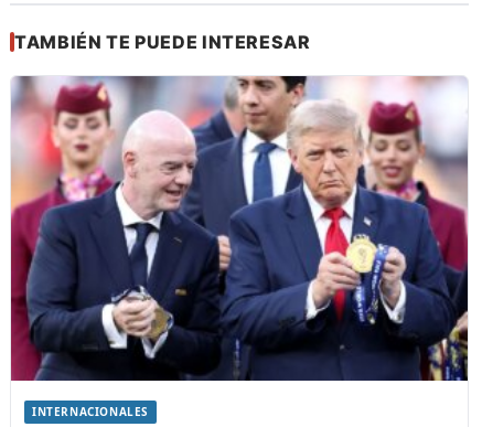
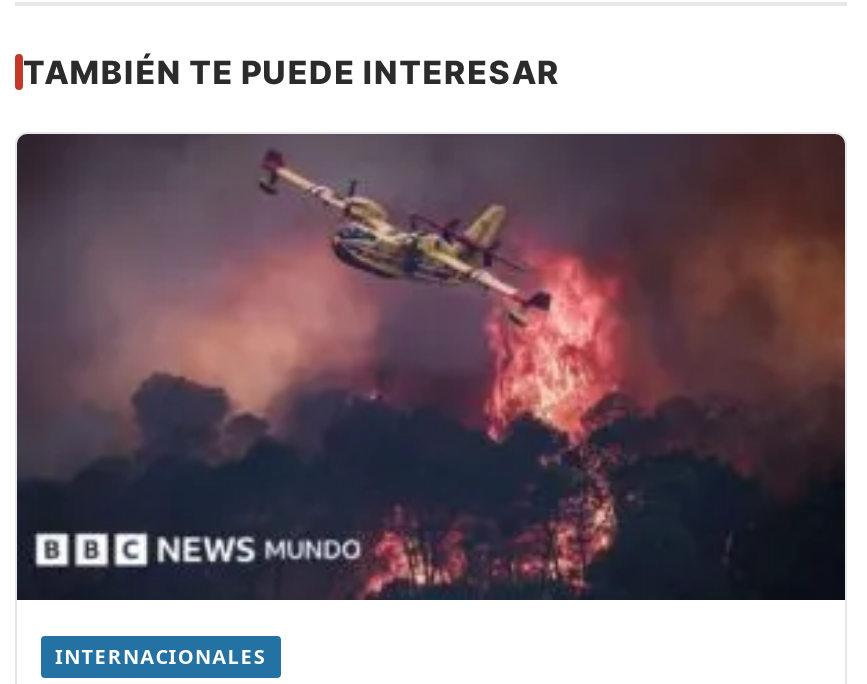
[10,76,469,382] [image] -> [15,132,847,602] [image]

